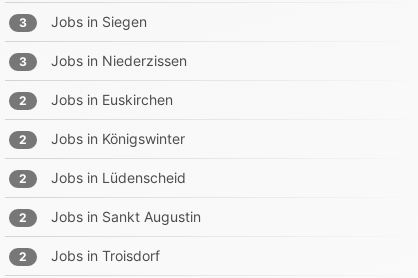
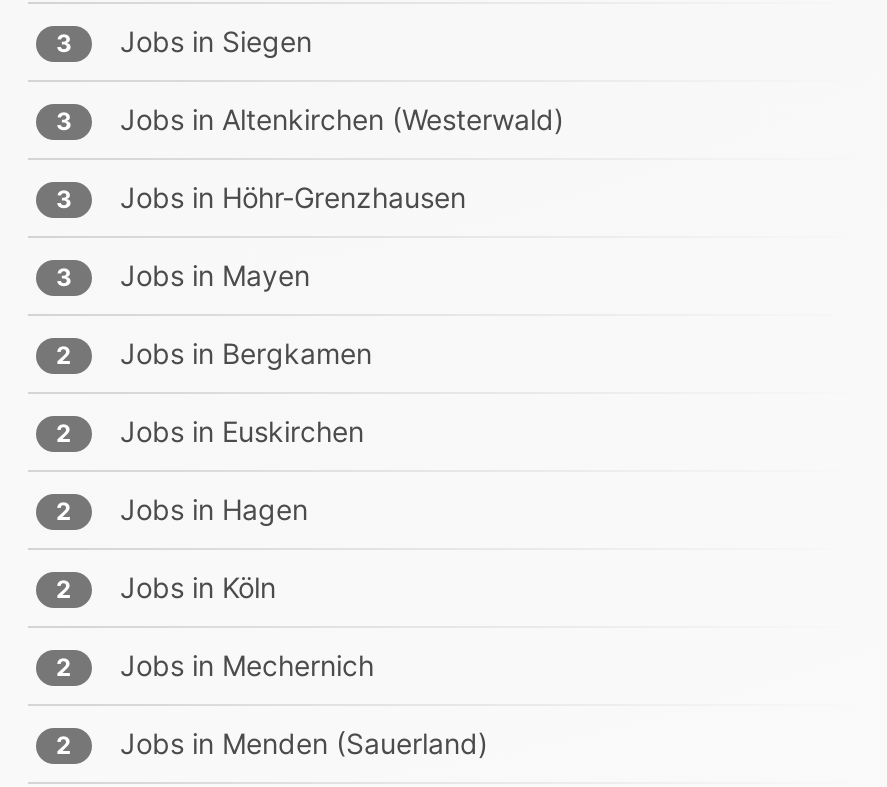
[51,52,187,69] Jobs in Niederzissen -> [56,102,564,370] Jobs in Altenkirchen (Westerwald) | 3 | Jobs in Höhr-Grenzhausen | 3 | Jobs in Mayen | 2 | Jobs in Bergkamen
[51,130,185,147] Jobs in Königswinter -> [120,492,308,526] Jobs in Hagen
[51,169,186,186] Jobs in Lüdenscheid -> [120,570,276,604] Jobs in Köln
[51,208,201,225] Jobs in Sankt Augustin -> [120,648,374,682] Jobs in Mechernich
[51,247,160,264] Jobs in Troisdorf -> [120,726,488,760] Jobs in Menden (Sauerland)

